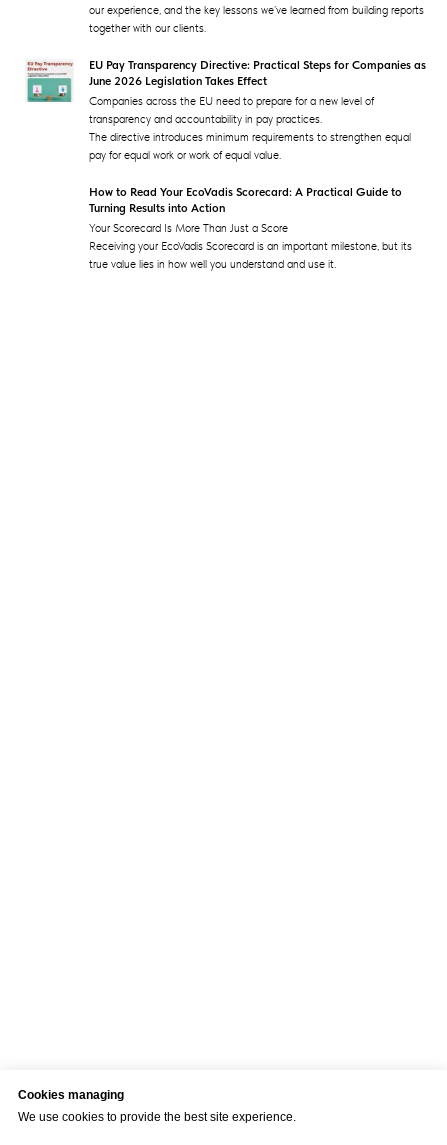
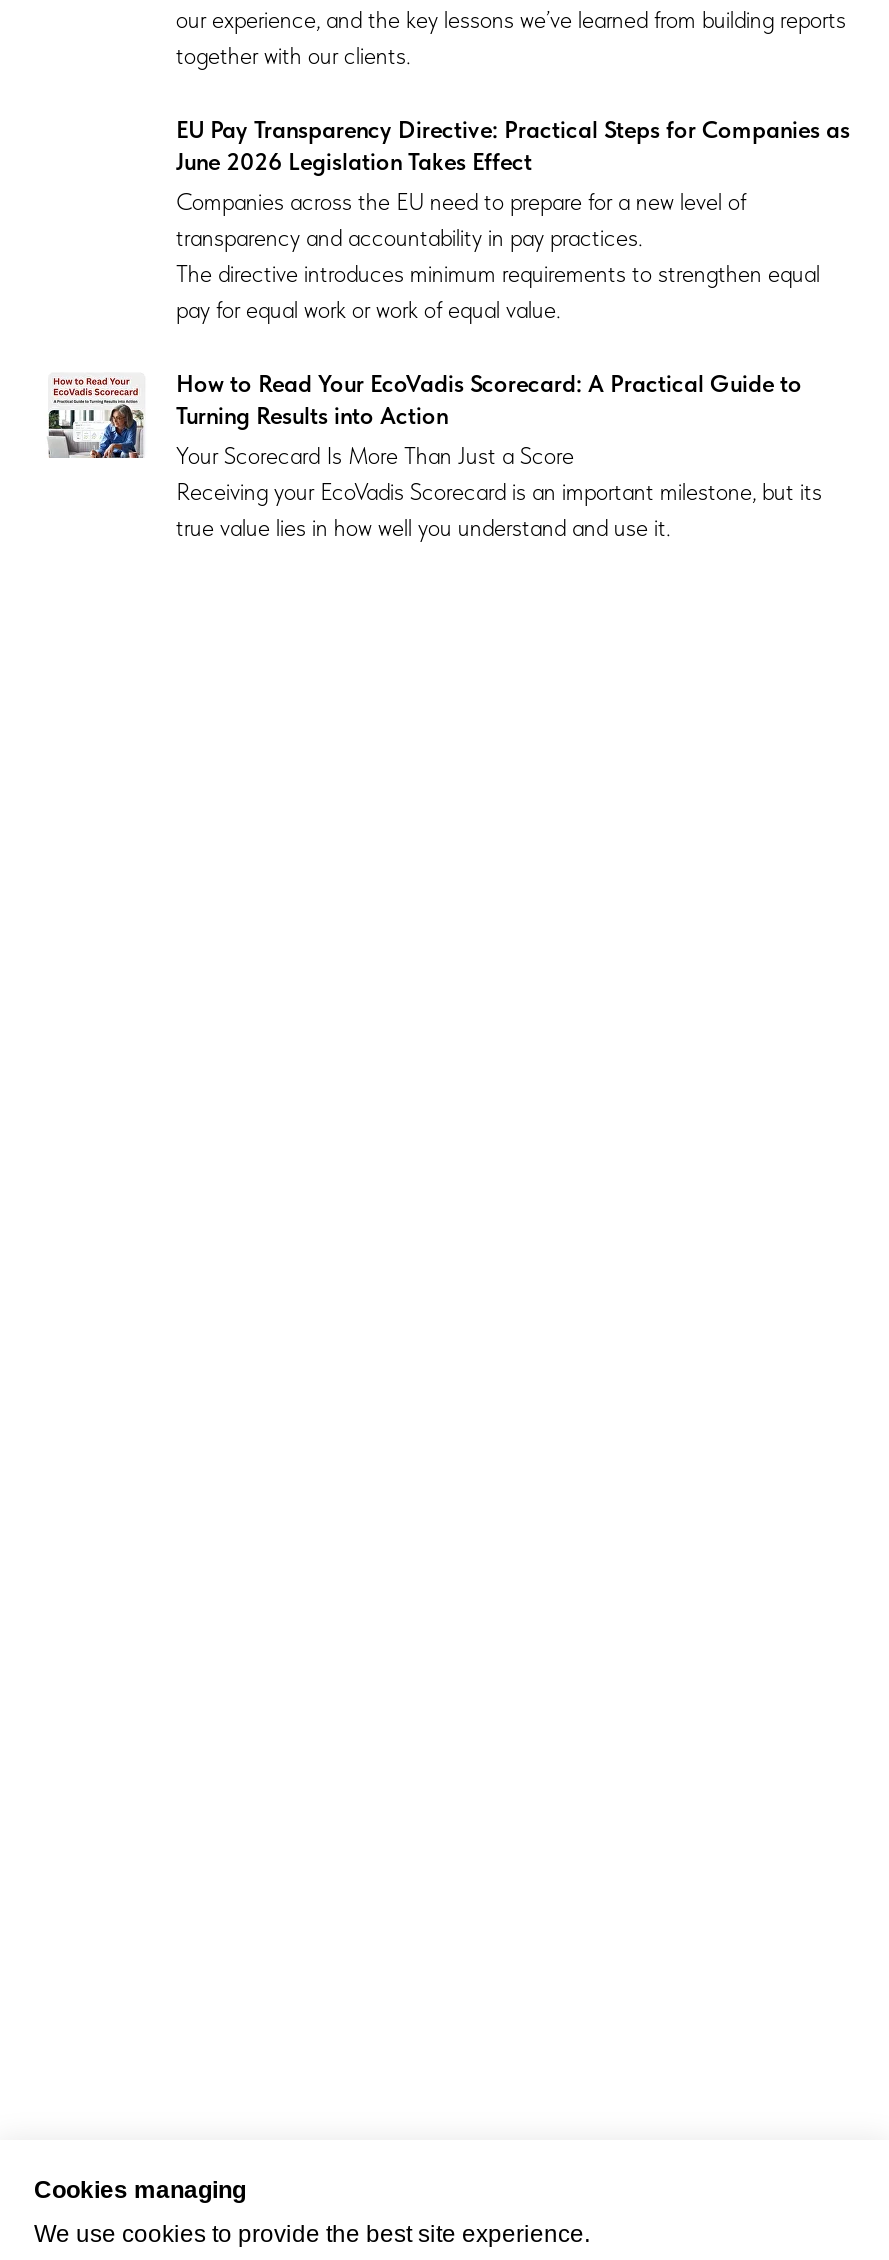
[25,60,74,103] [image] -> none
none -> [46,374,146,460] [image]

